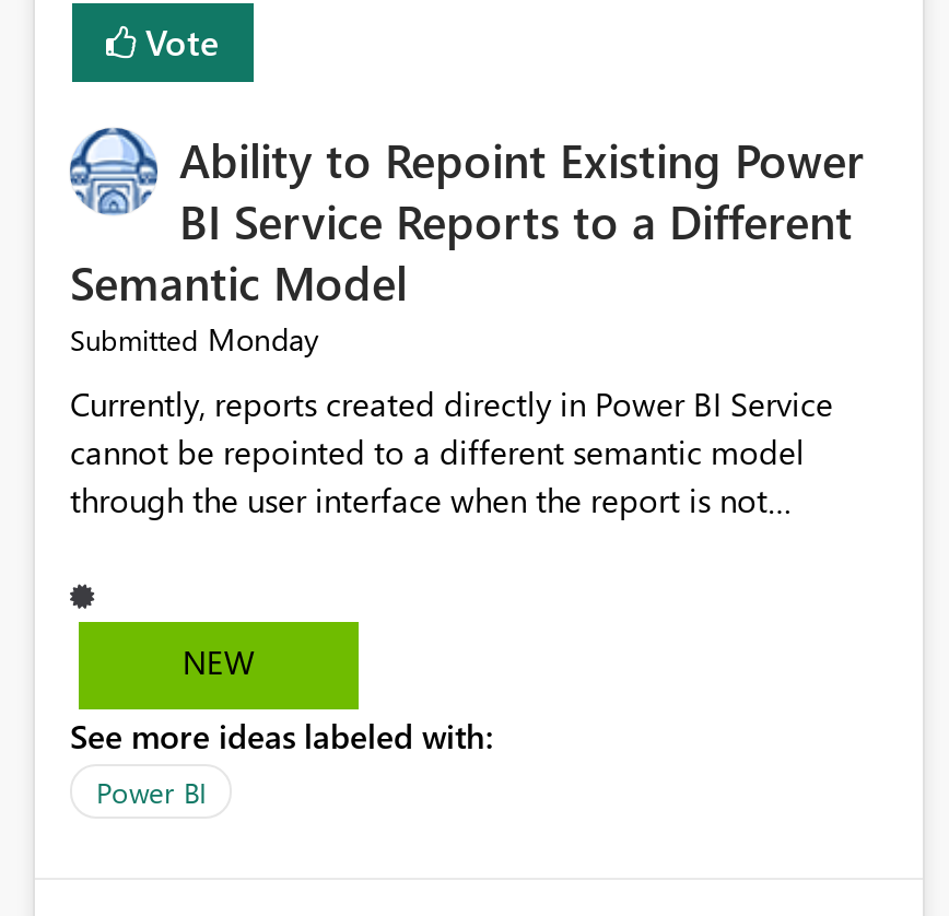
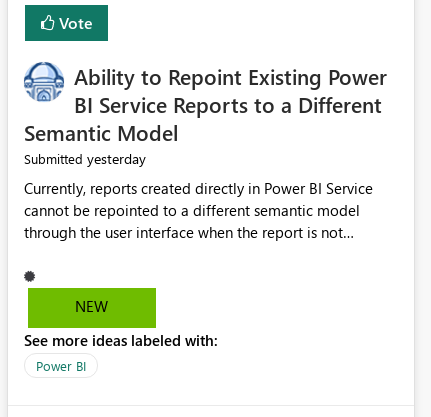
[70,319,319,360] Submitted Monday -> [24,149,146,168] Submitted yesterday

